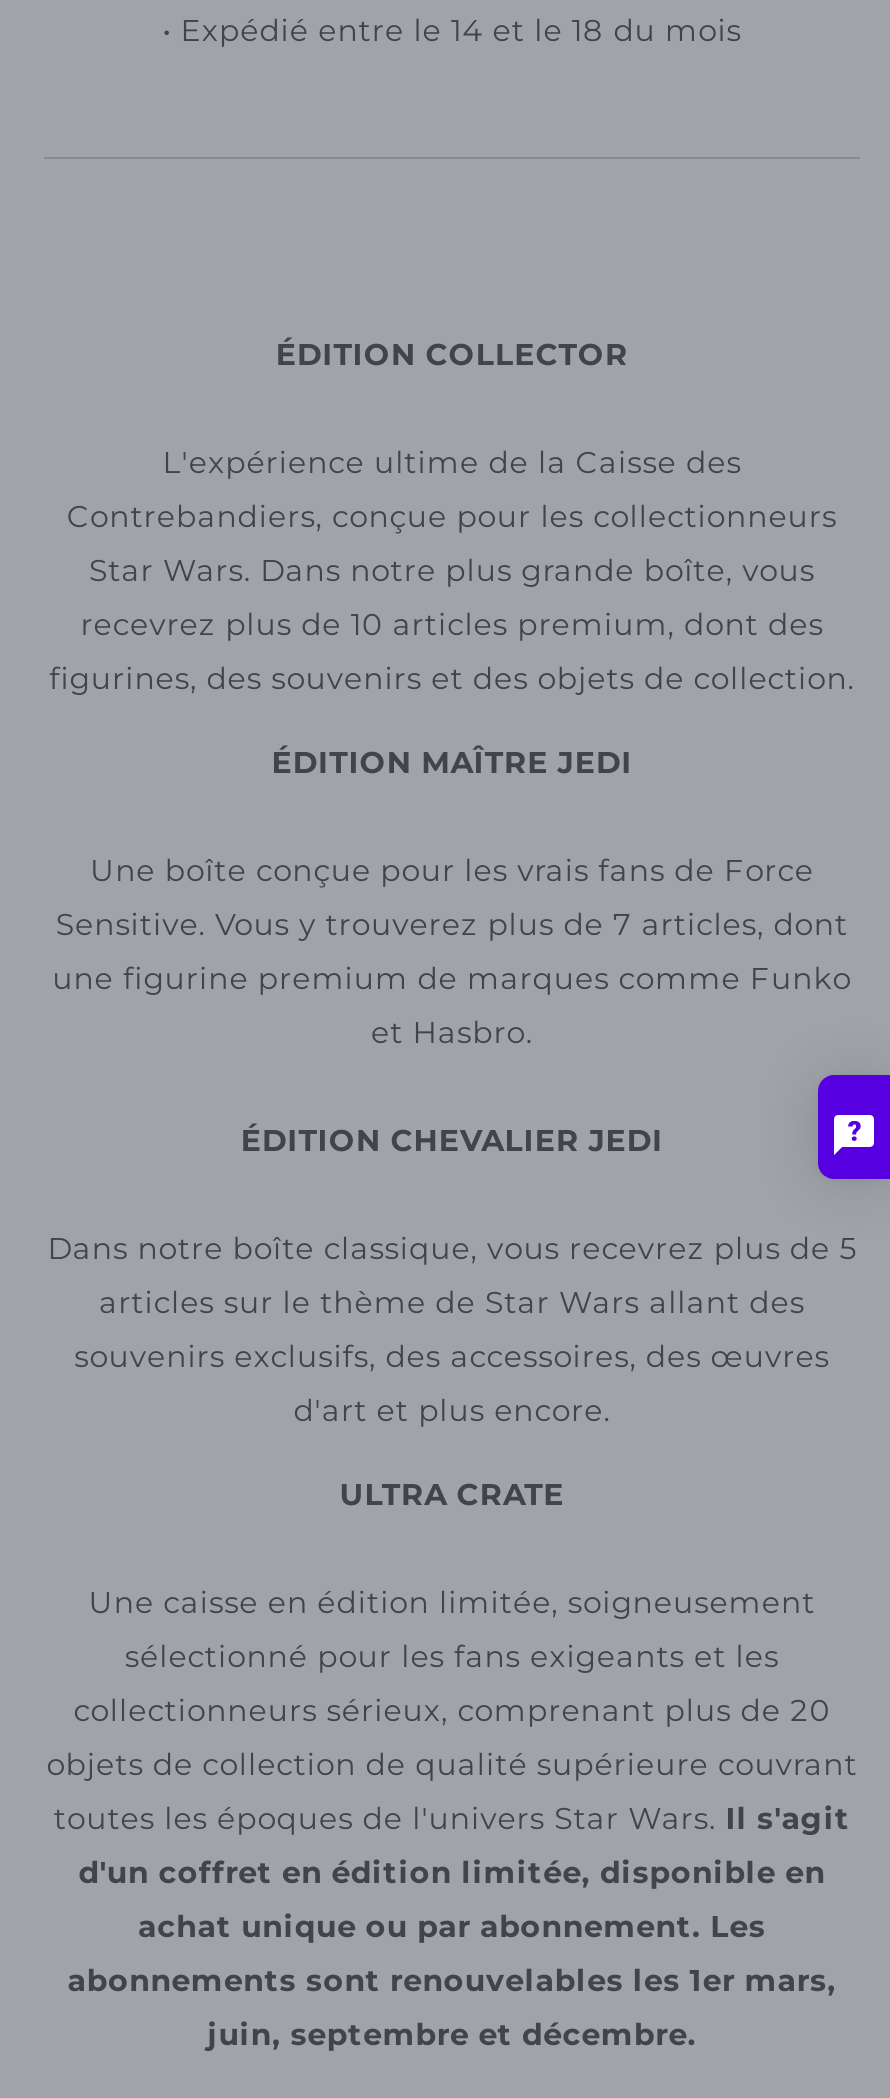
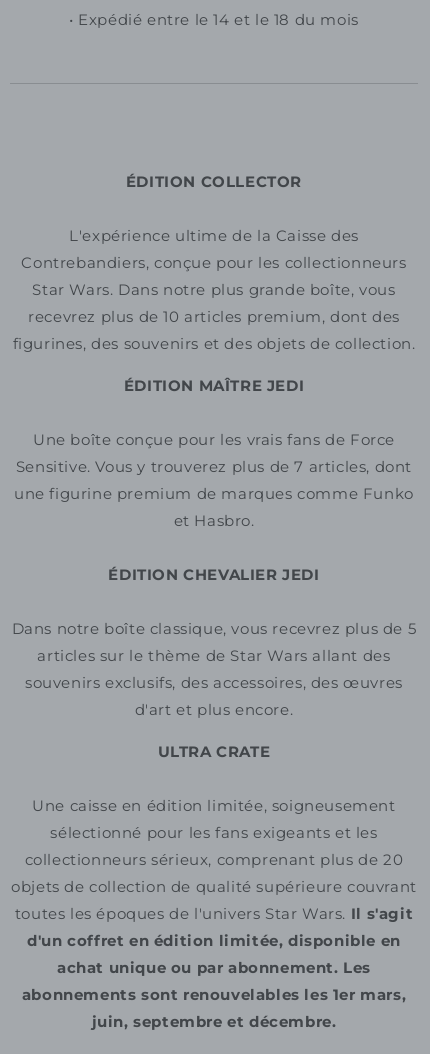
[798,1065,884,1197] [image] -> none

